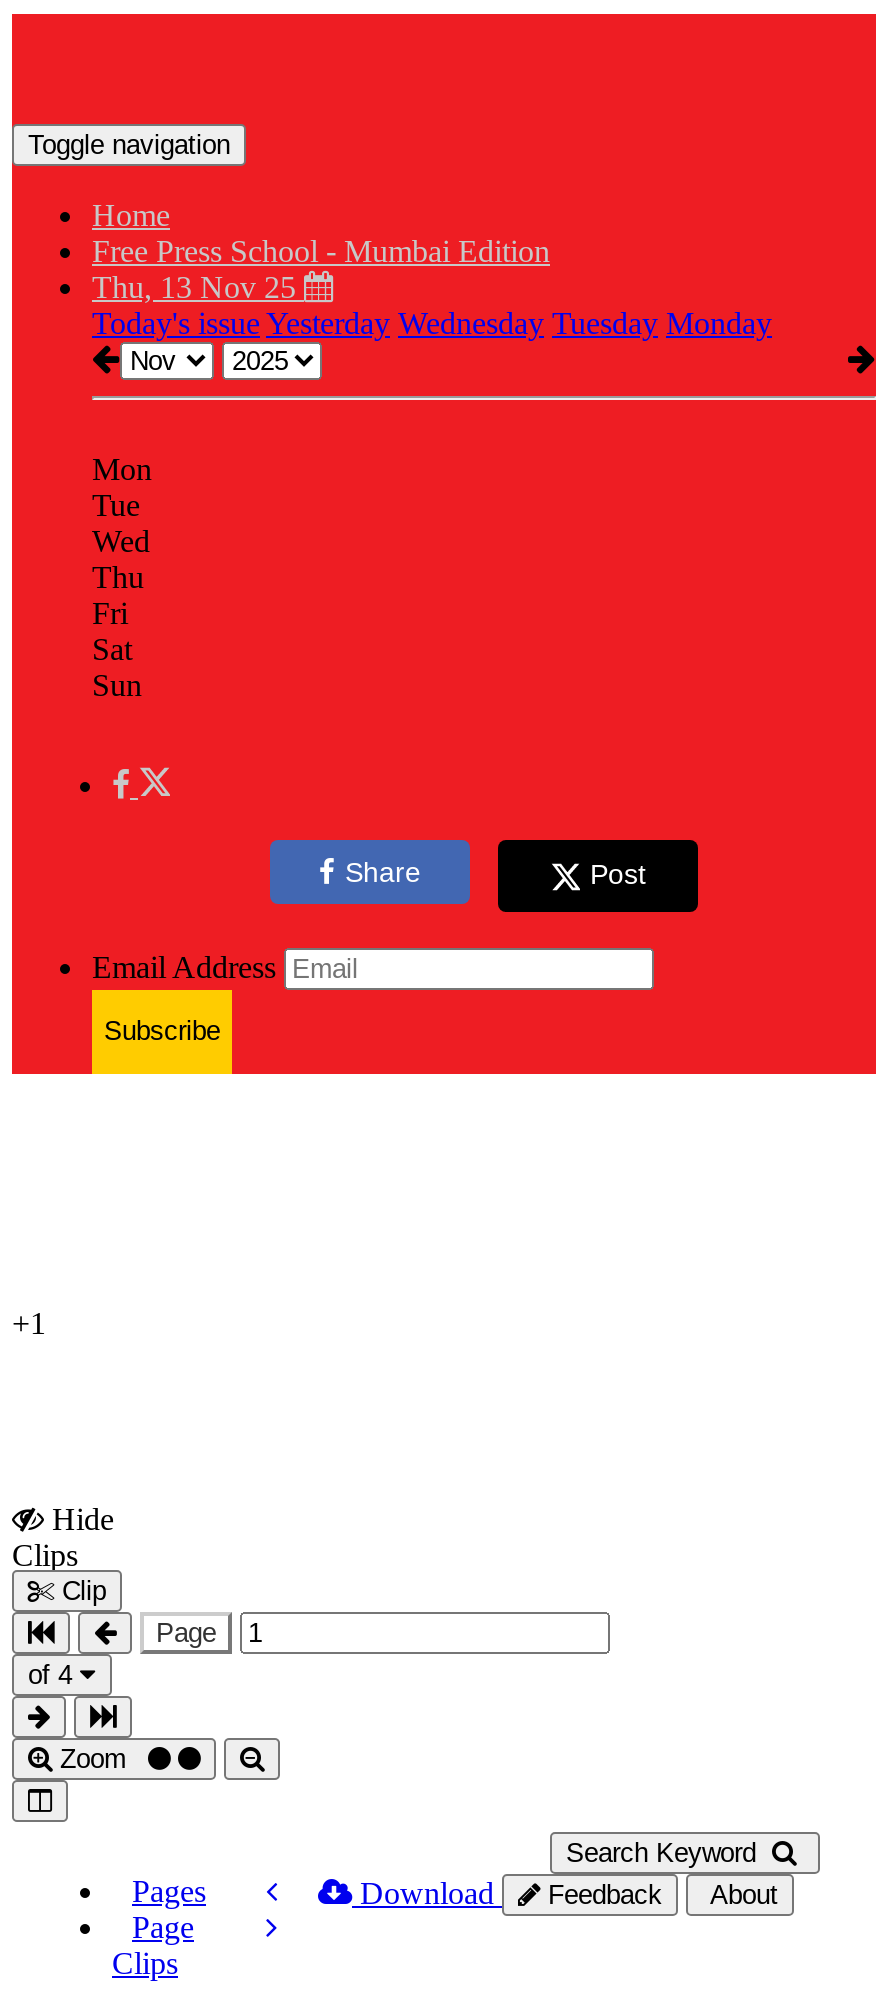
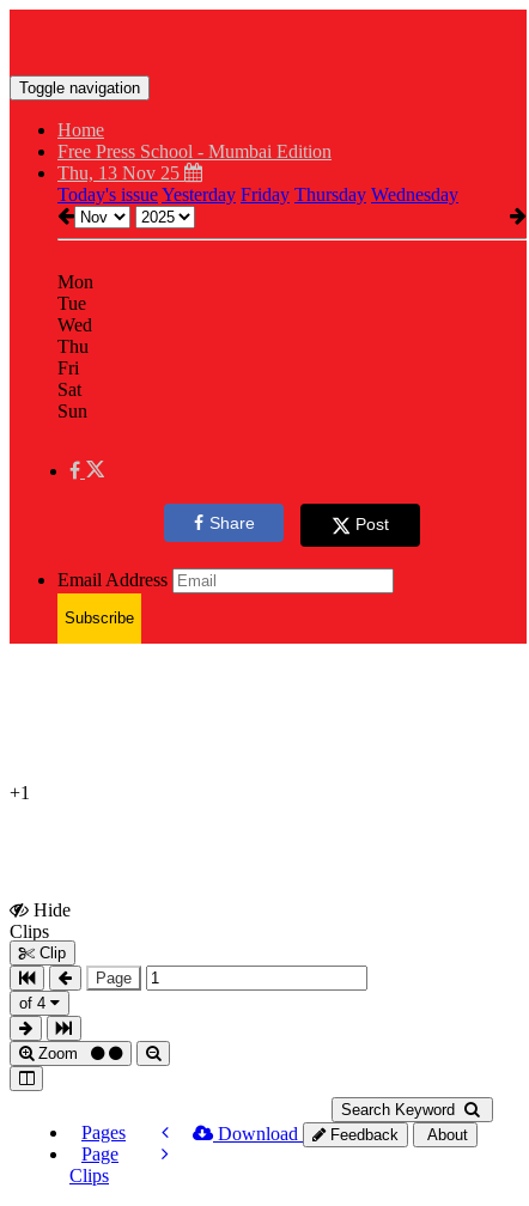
[92,306,772,340] Today's issue Yesterday Wednesday Tuesday Monday -> [57,184,458,205] Today's issue Yesterday Friday Thursday Wednesday

